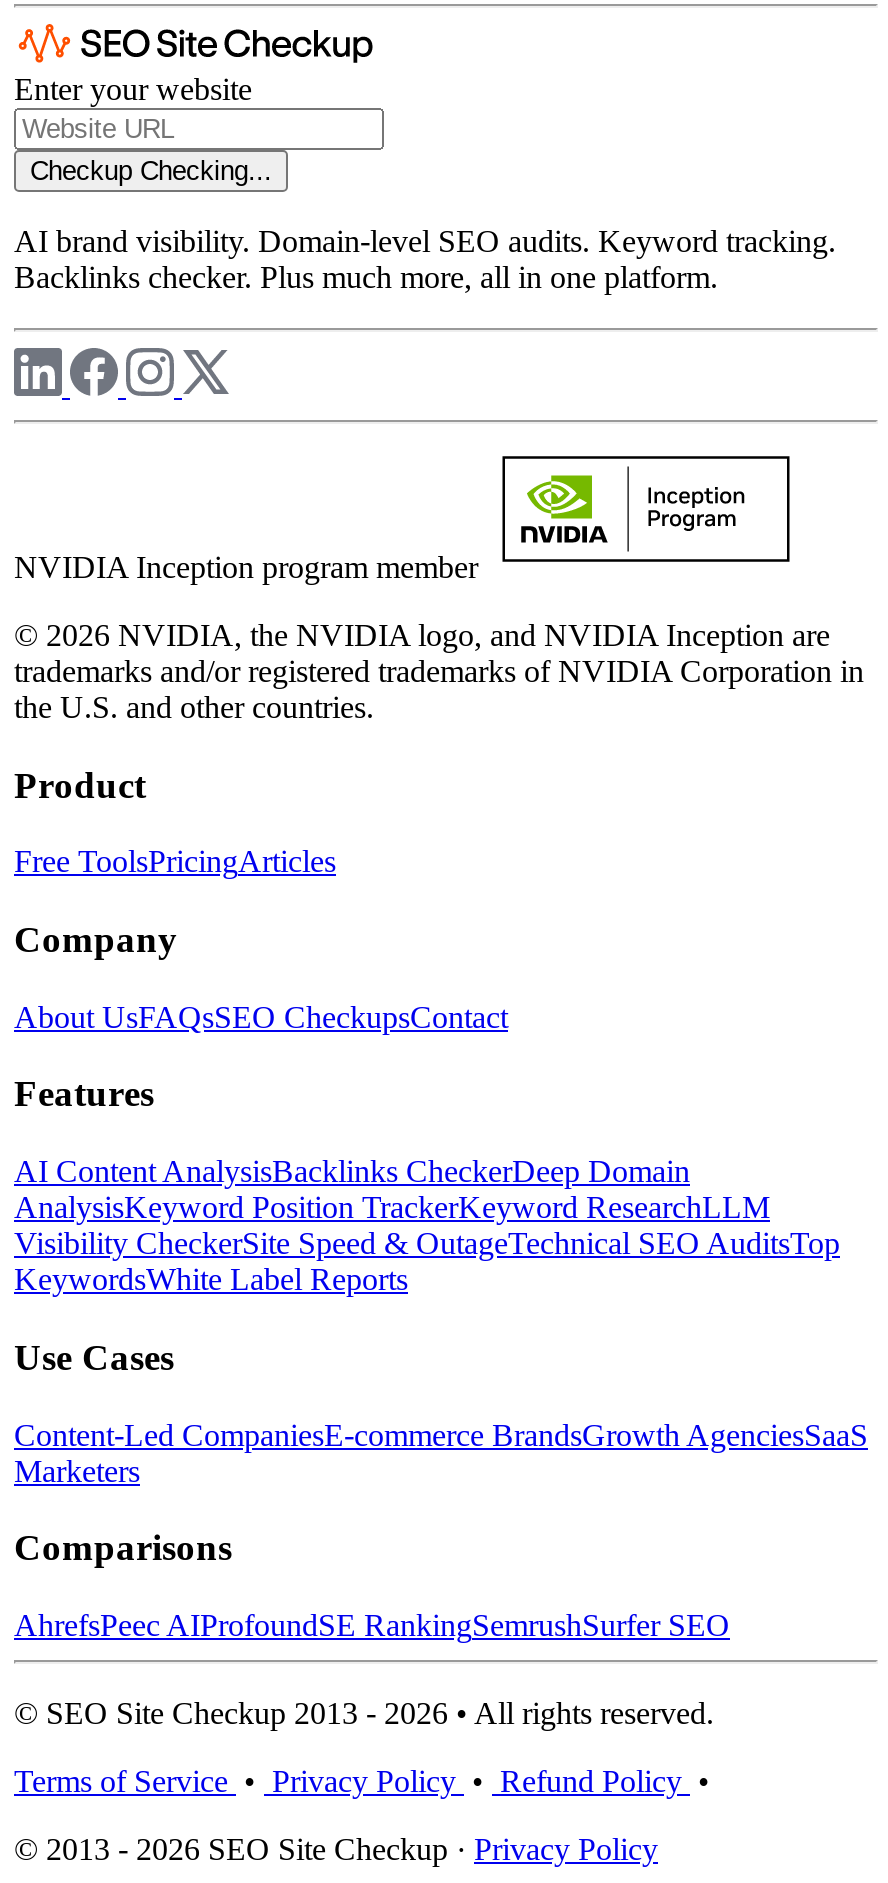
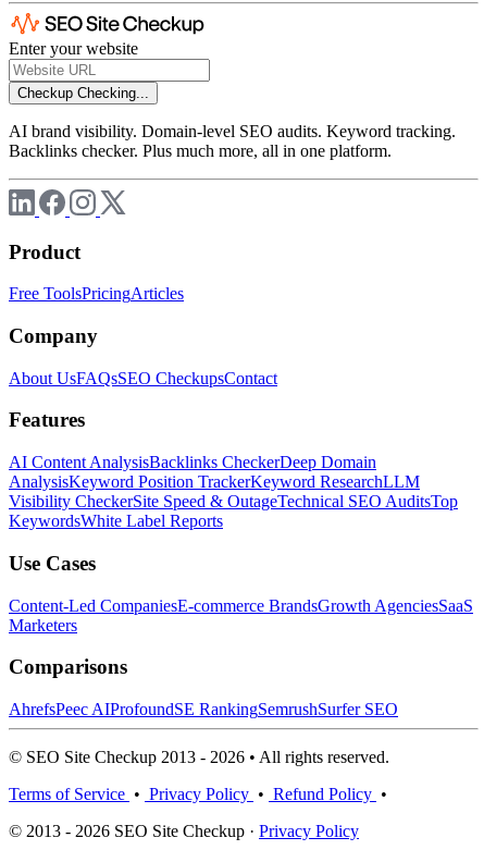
[14,454,864,724] [image] | NVIDIA Inception program member | © 2026 NVIDIA, the NVIDIA logo, and NVIDIA Inception are | trademarks and/or registered trademarks of NVIDIA Corporation in | the U.S. and other countries. -> none

